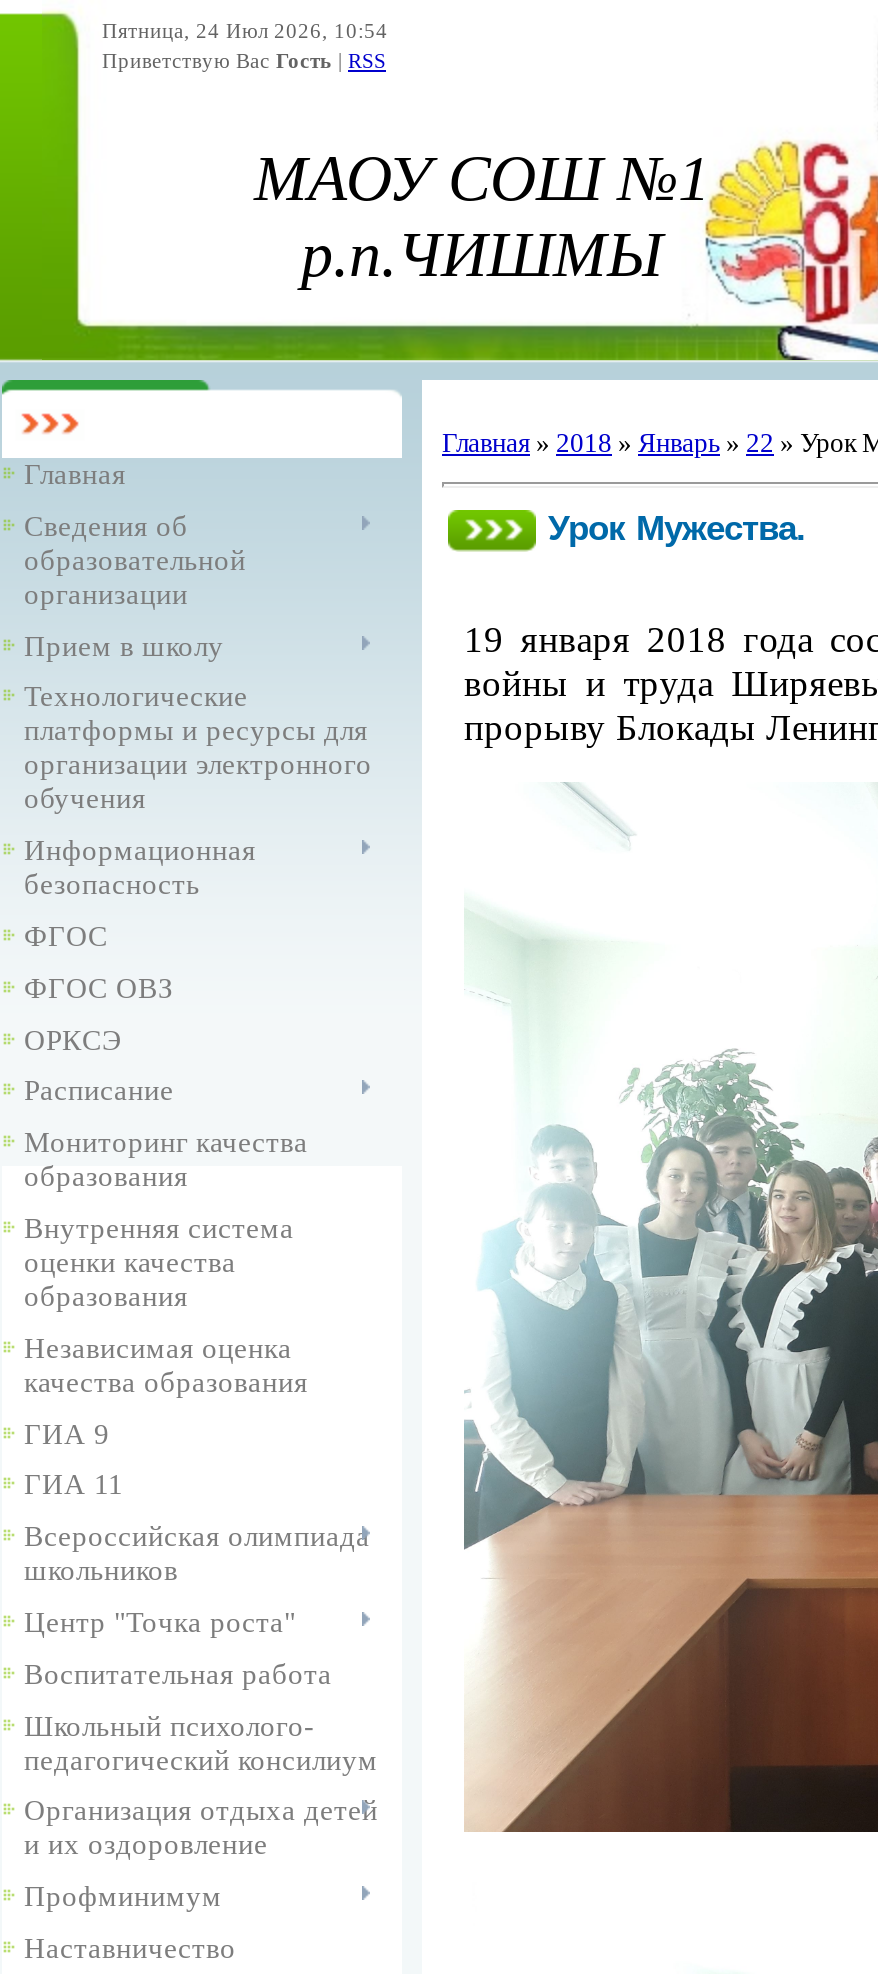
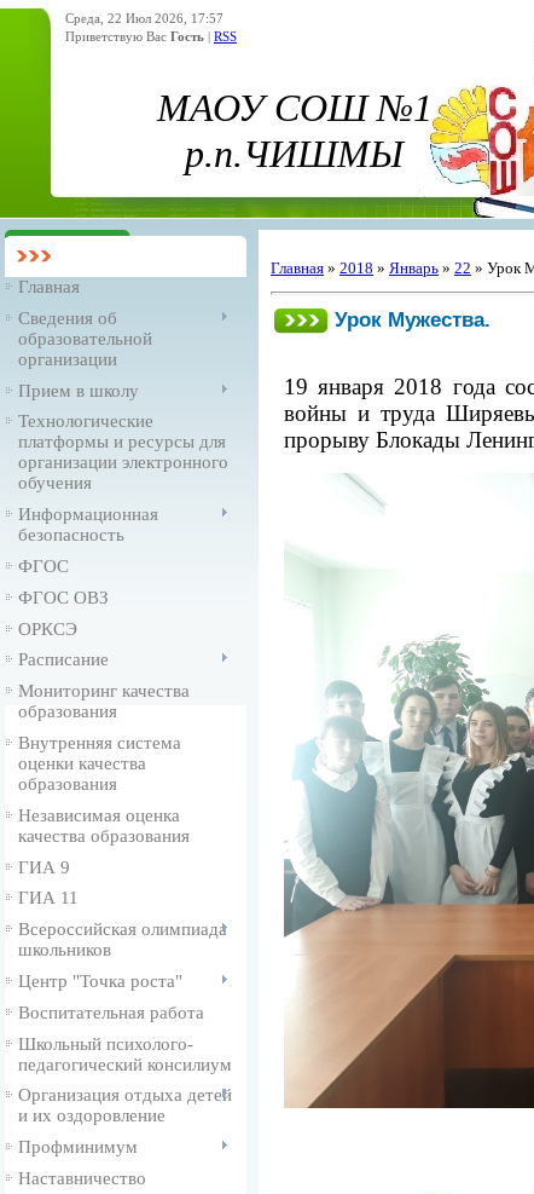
[102,20,388,42] Пятница, 24 Июл 2026, 10:54 -> [65,12,224,25] Среда, 22 Июл 2026, 17:57

